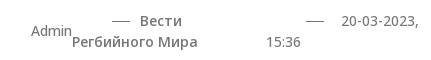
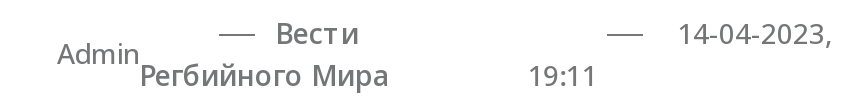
[266,11,419,51] 20-03-2023, | 15:36 -> [527,14,833,94] 14-04-2023, | 19:11

